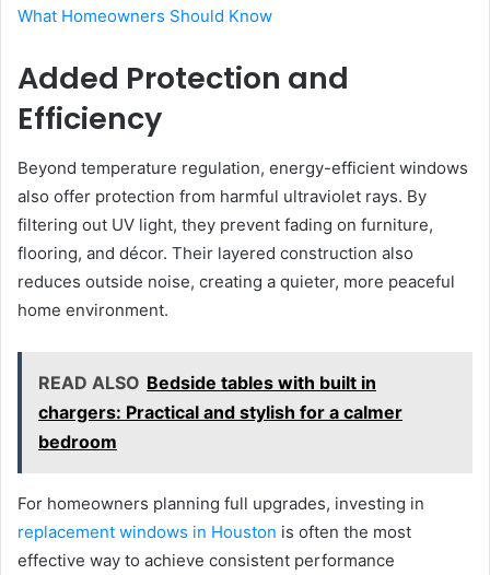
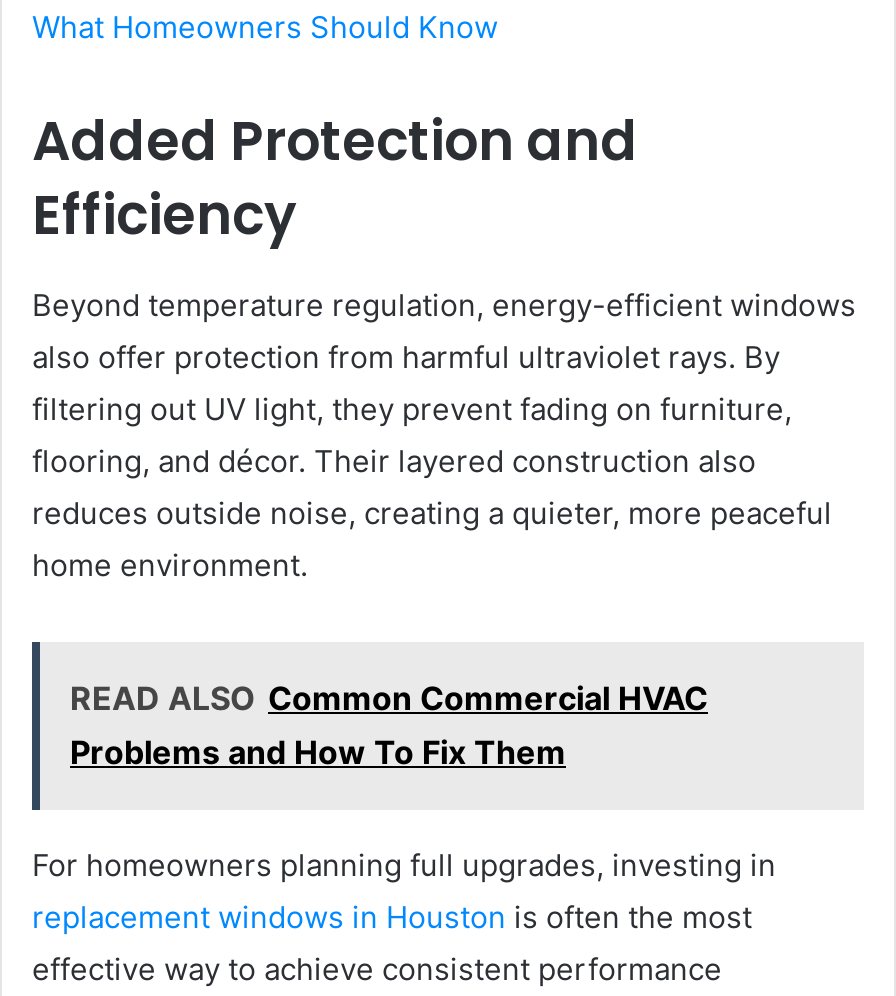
[38,371,402,452] READ ALSO Bedside tables with built in | chargers: Practical and stylish for a calmer | bedroom -> [70,678,708,772] READ ALSO Common Commercial HVAC | Problems and How To Fix Them

